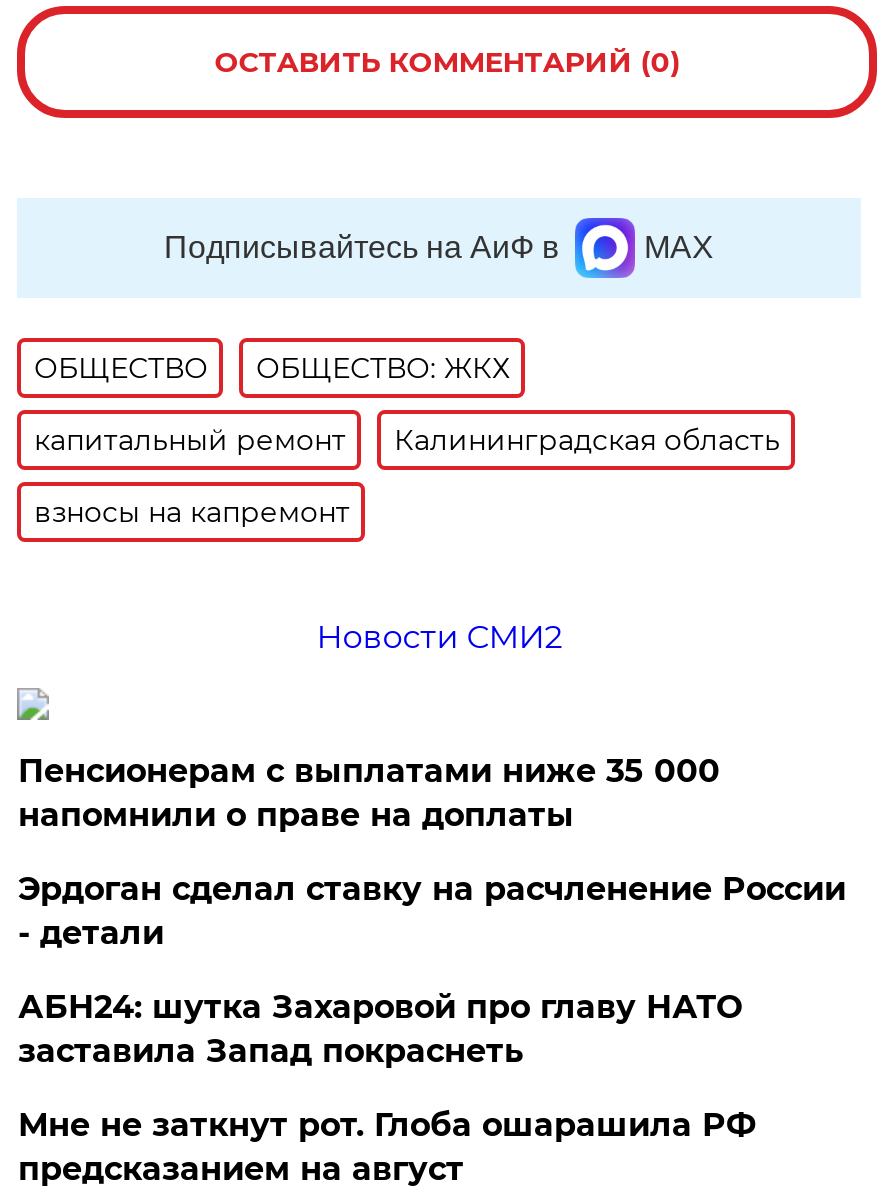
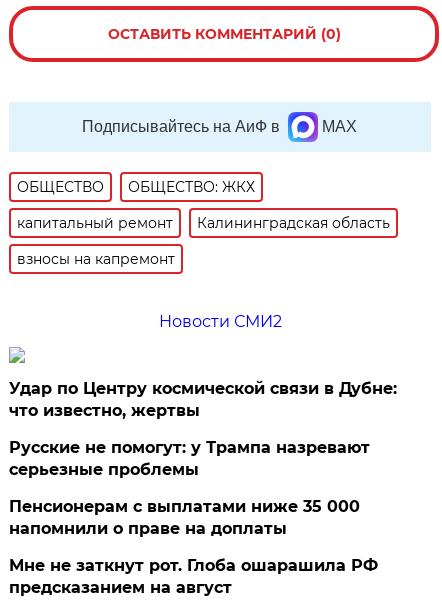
none -> [9,379,397,479] Удар по Центру космической связи в Дубне: | что известно, жертвы | Русские не помогут: у Трампа назревают | серьезные проблемы
moved [18,752,720,834] -> [9,497,360,538]: Пенсионерам с выплатами ниже 35 000 | напомнили о праве на доплаты
[18,870,846,1070] Эрдоган сделал ставку на расчленение России | - детали | АБН24: шутка Захаровой про главу НАТО | заставила Запад покраснеть -> none

